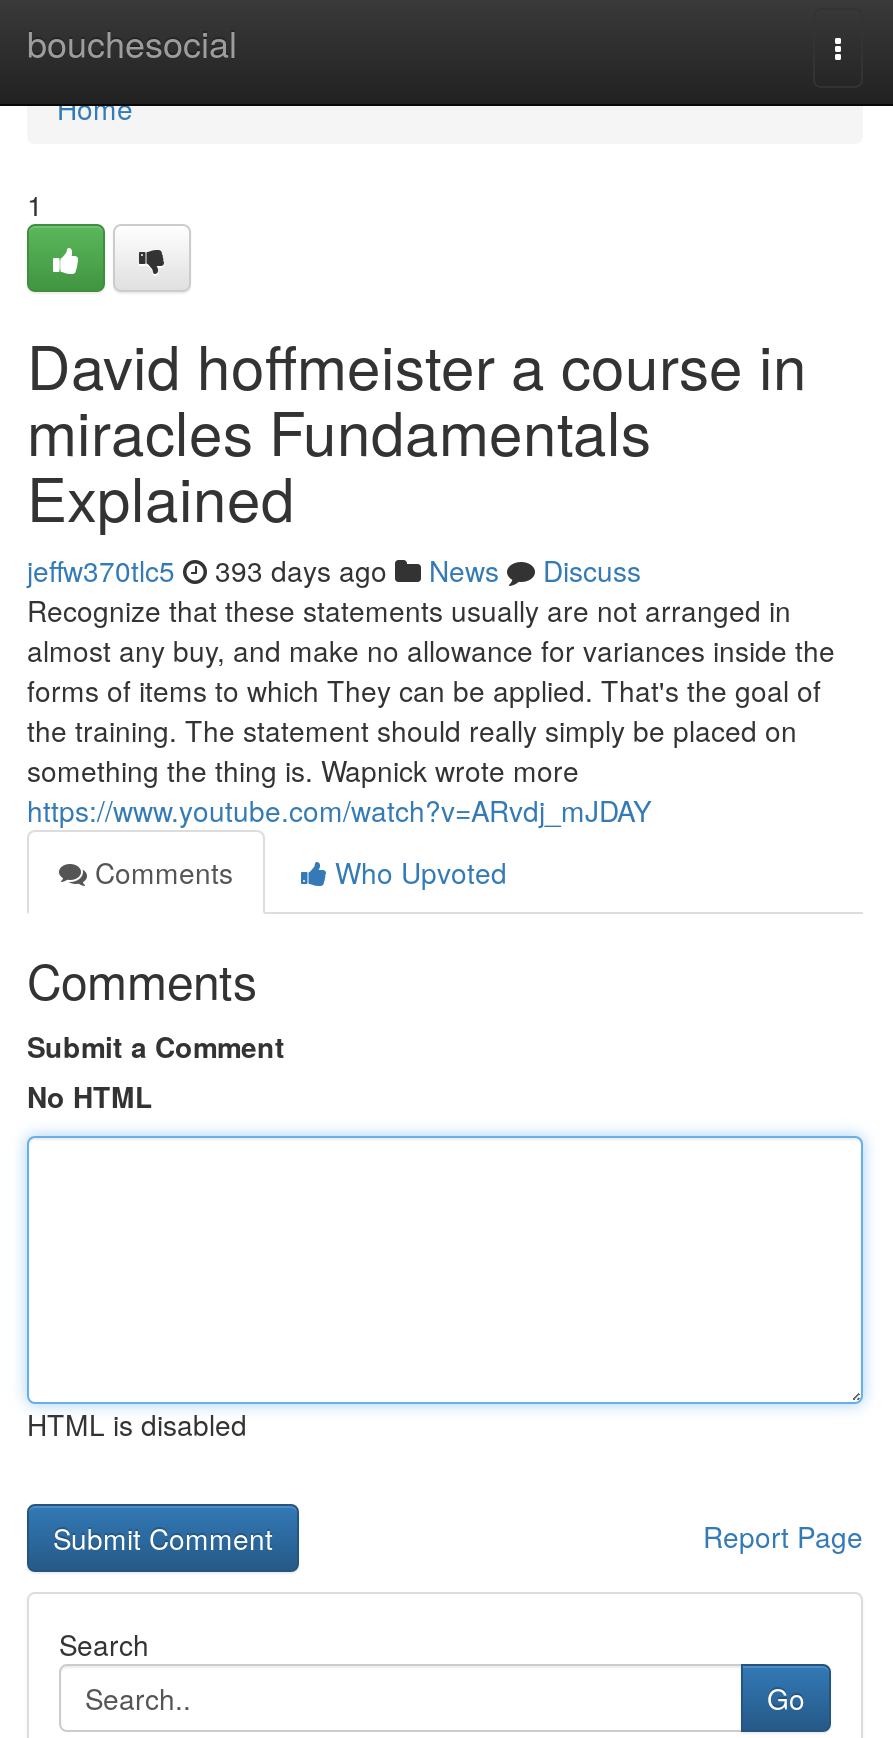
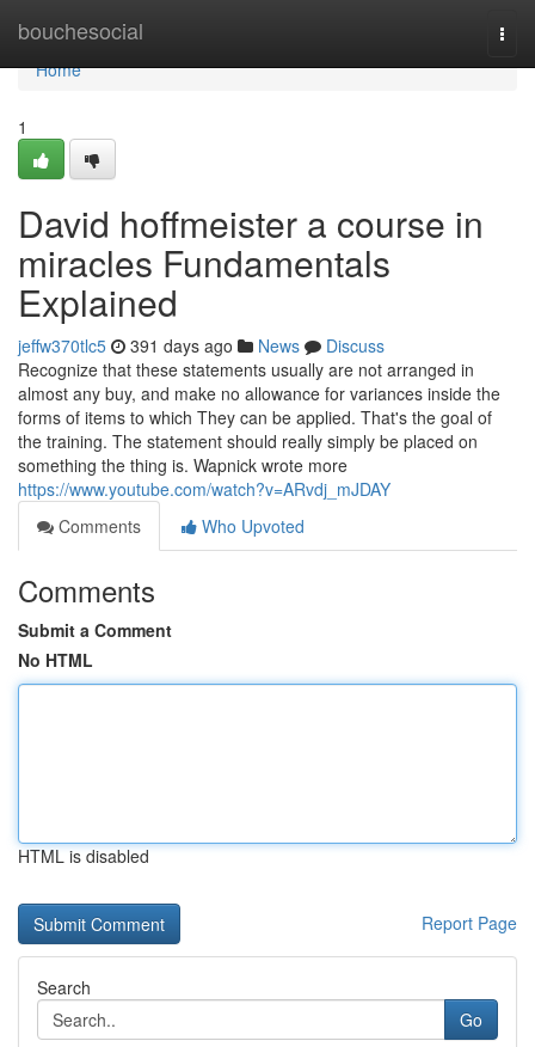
[27,550,641,590] jeffw370tlc5 393 days ago News Discuss -> [18,333,385,357] jeffw370tlc5 391 days ago News Discuss

